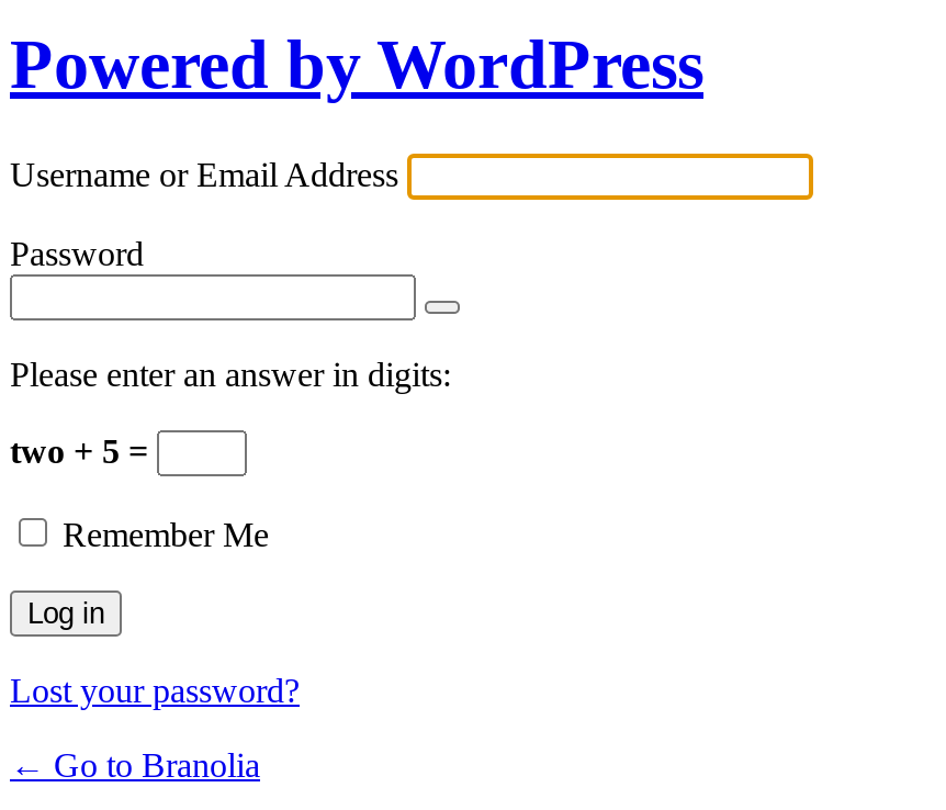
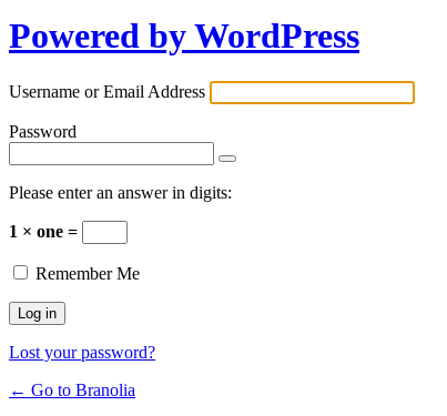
[10,432,157,470] two + 5 = -> [9,222,82,241] 1 × one =

